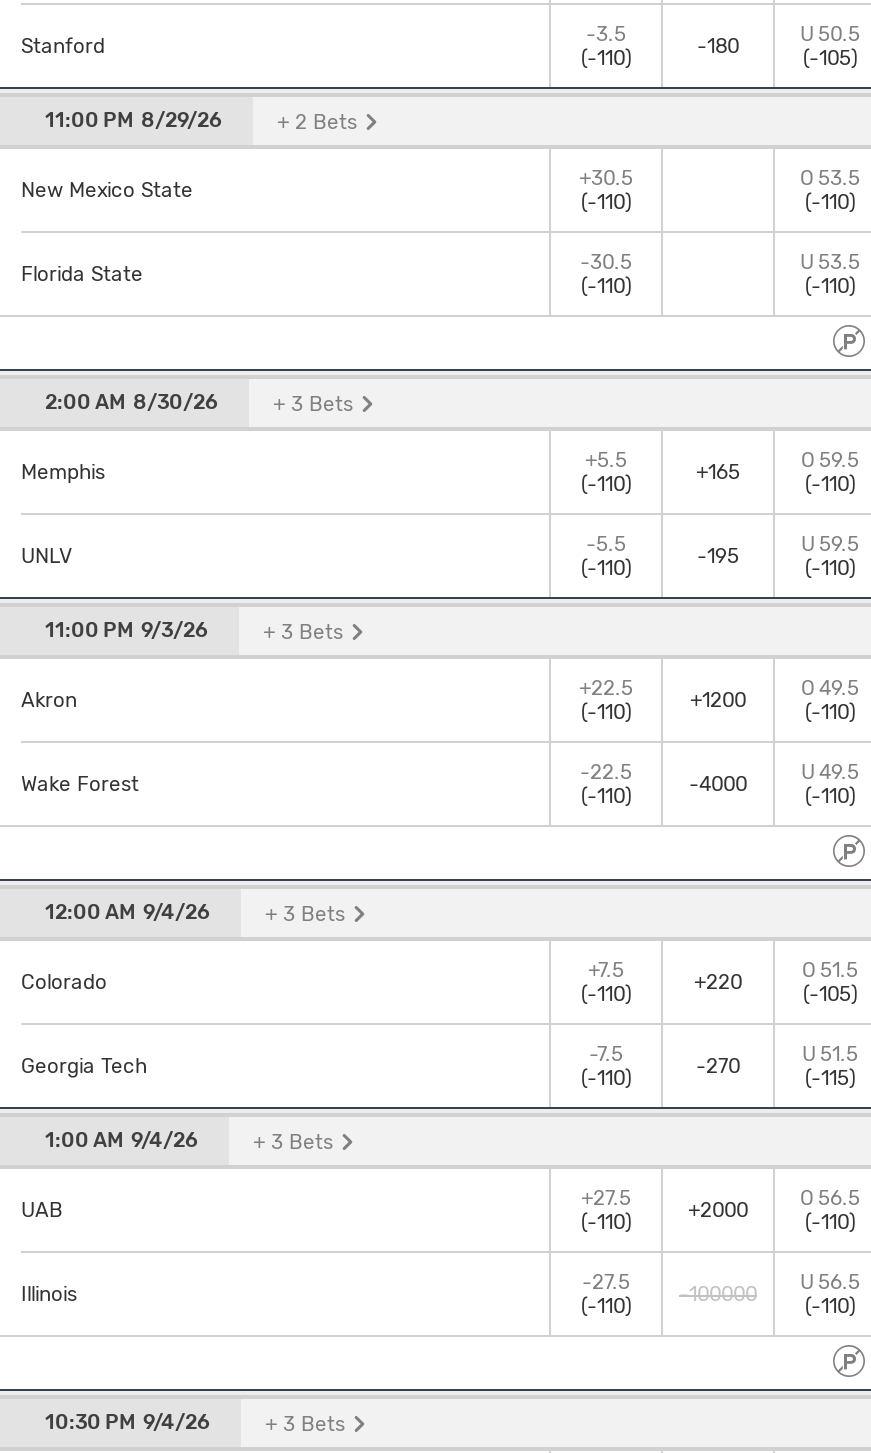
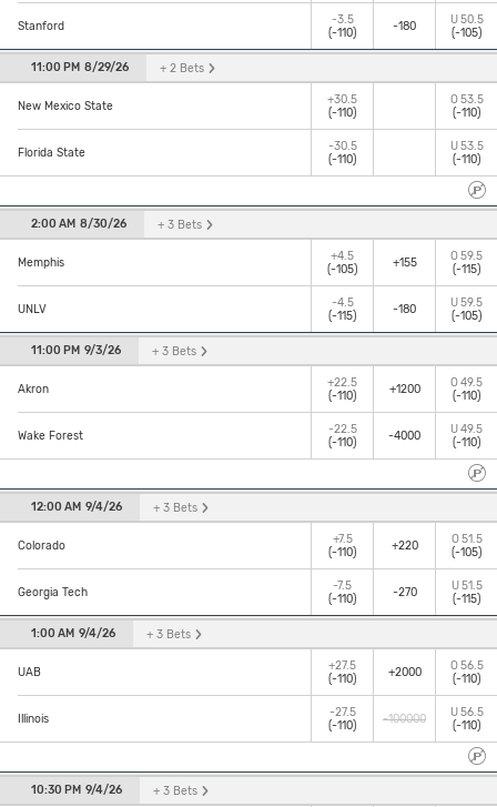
[585,446,627,472] +5.5 -> [331,248,354,263] +4.5
[696,458,740,484] +165 -> [392,255,417,269] +155
[581,470,631,496] (-110) -> [327,261,357,276] (-105)
[805,470,855,496] (-110) -> [453,261,480,276] (-115)
[586,530,626,556] -5.5 -> [331,295,353,309] -4.5
[697,542,739,568] -195 -> [393,301,416,316] -180
[581,554,631,580] (-110) -> [328,308,356,322] (-115)
[805,554,855,580] (-110) -> [452,308,481,322] (-105)

